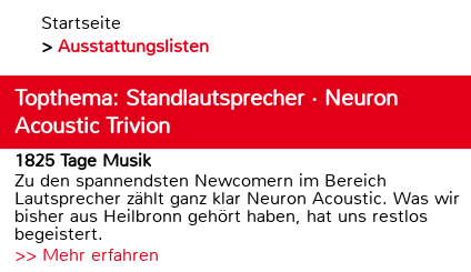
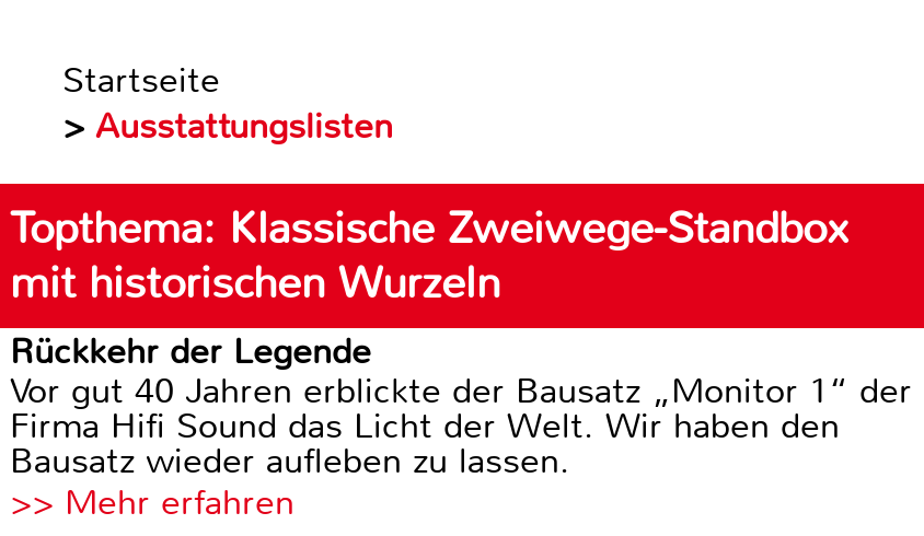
[14,84,460,245] Topthema: Standlautsprecher · Neuron | Acoustic Trivion | 1825 Tage Musik | Zu den spannendsten Newcomern im Bereich | Lautsprecher zählt ganz klar Neuron Acoustic. Was wir | bisher aus Heilbronn gehört haben, hat uns restlos | begeistert. -> [10,201,912,483] Topthema: Klassische Zweiwege-Standbox | mit historischen Wurzeln | Rückkehr der Legende | Vor gut 40 Jahren erblickte der Bausatz „Monitor 1“ der | Firma Hifi Sound das Licht der Welt. Wir haben den | Bausatz wieder aufleben zu lassen.

